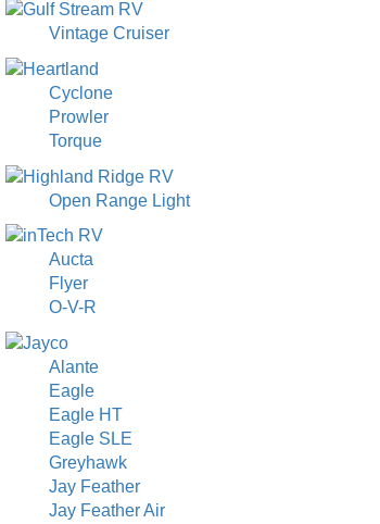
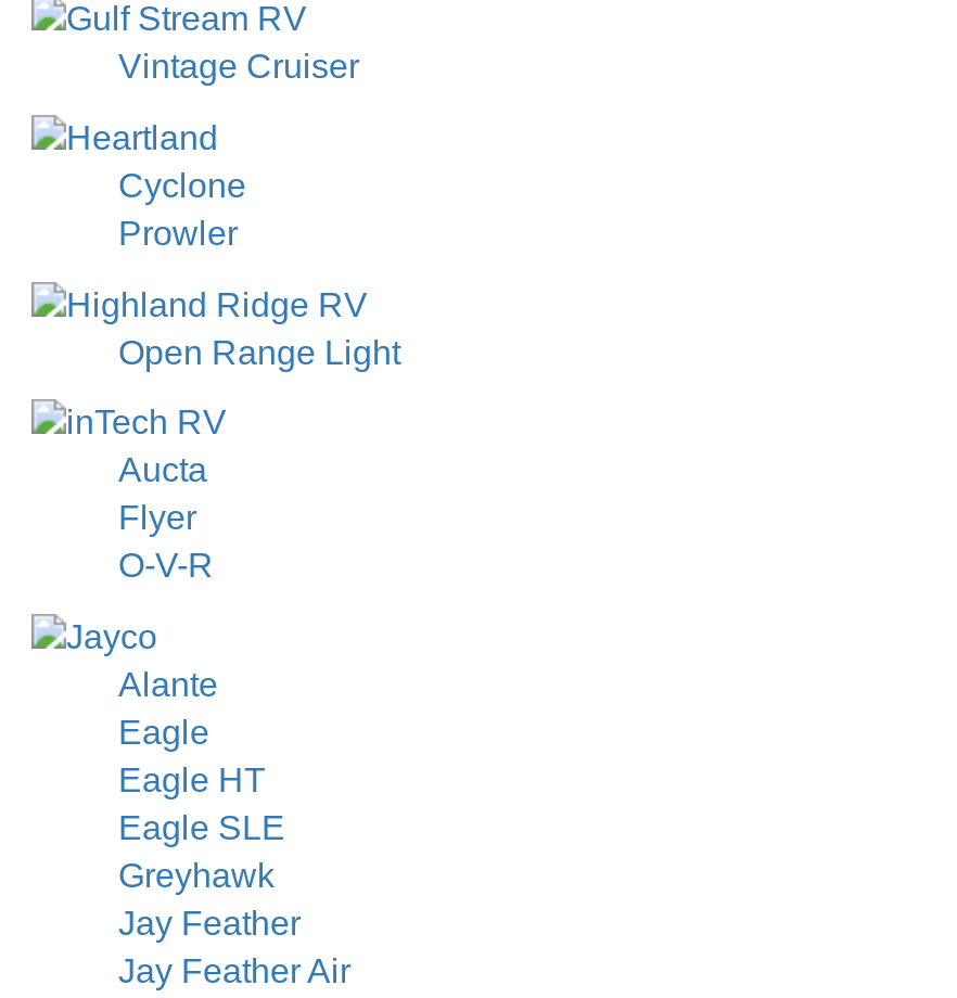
[49,131,102,150] Torque -> none

